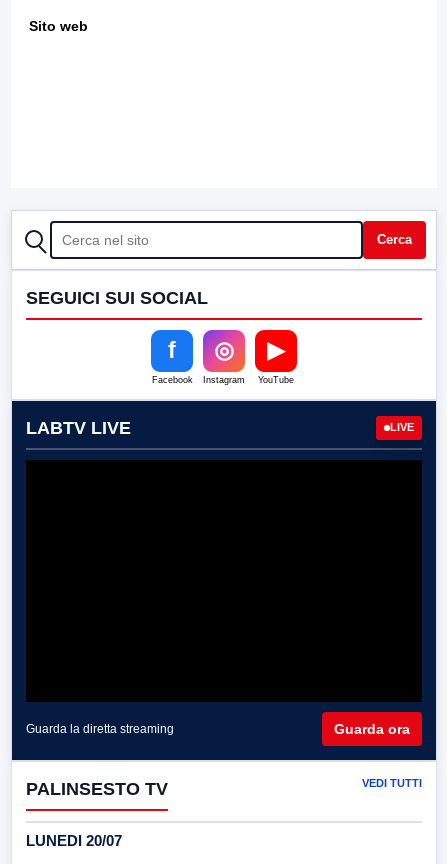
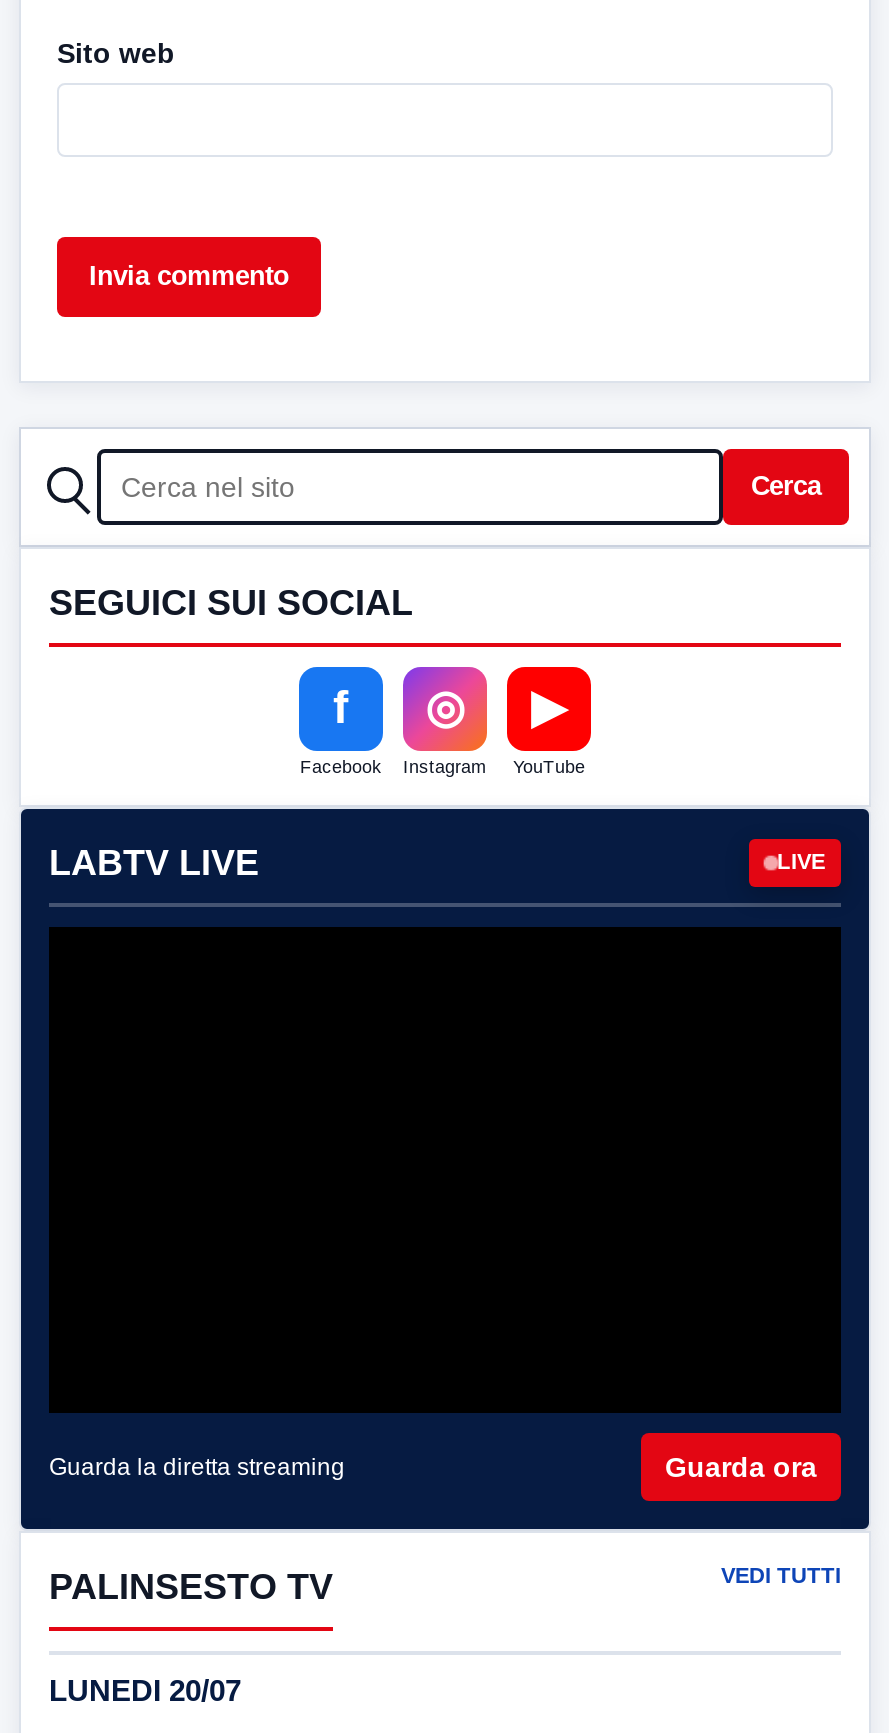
none -> [55,235,323,319] [image]

